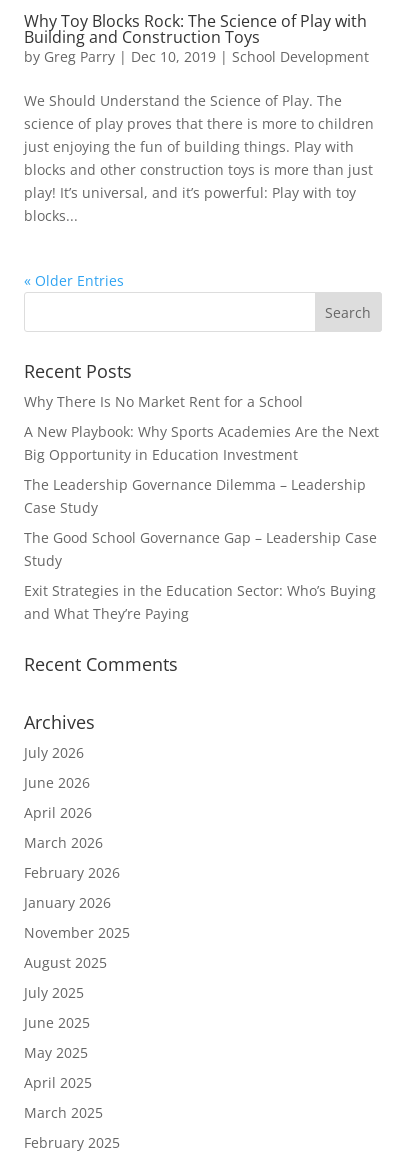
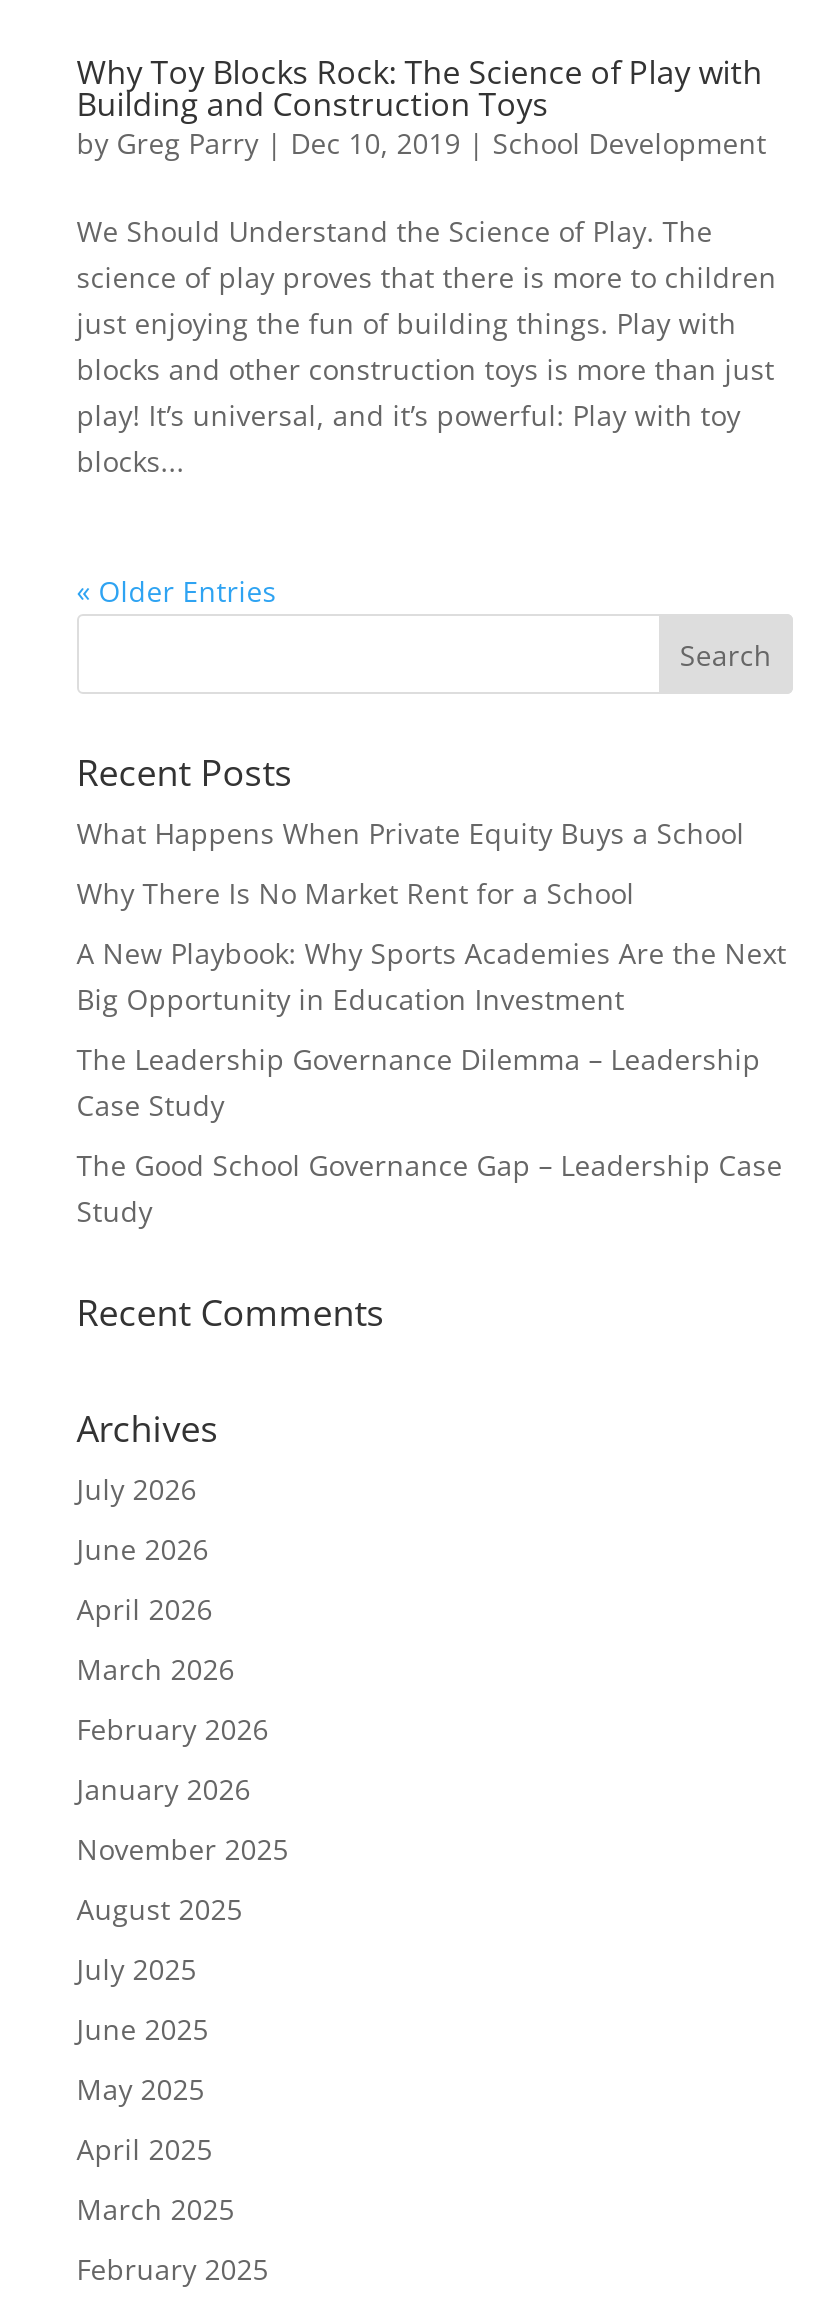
none -> [77,814,745,852] What Happens When Private Equity Buys a School
moved [24,392,379,570] -> [77,874,787,1230]: Why There Is No Market Rent for a School | A New Playbook: Why Sports Academies Are the Next | Big Opportunity in Education Investment | The Leadership Governance Dilemma – Leadership | Case Study | The Good School Governance Gap – Leadership Case | Study
[24,581,376,623] Exit Strategies in the Education Sector: Who’s Buying | and What They’re Paying -> none

